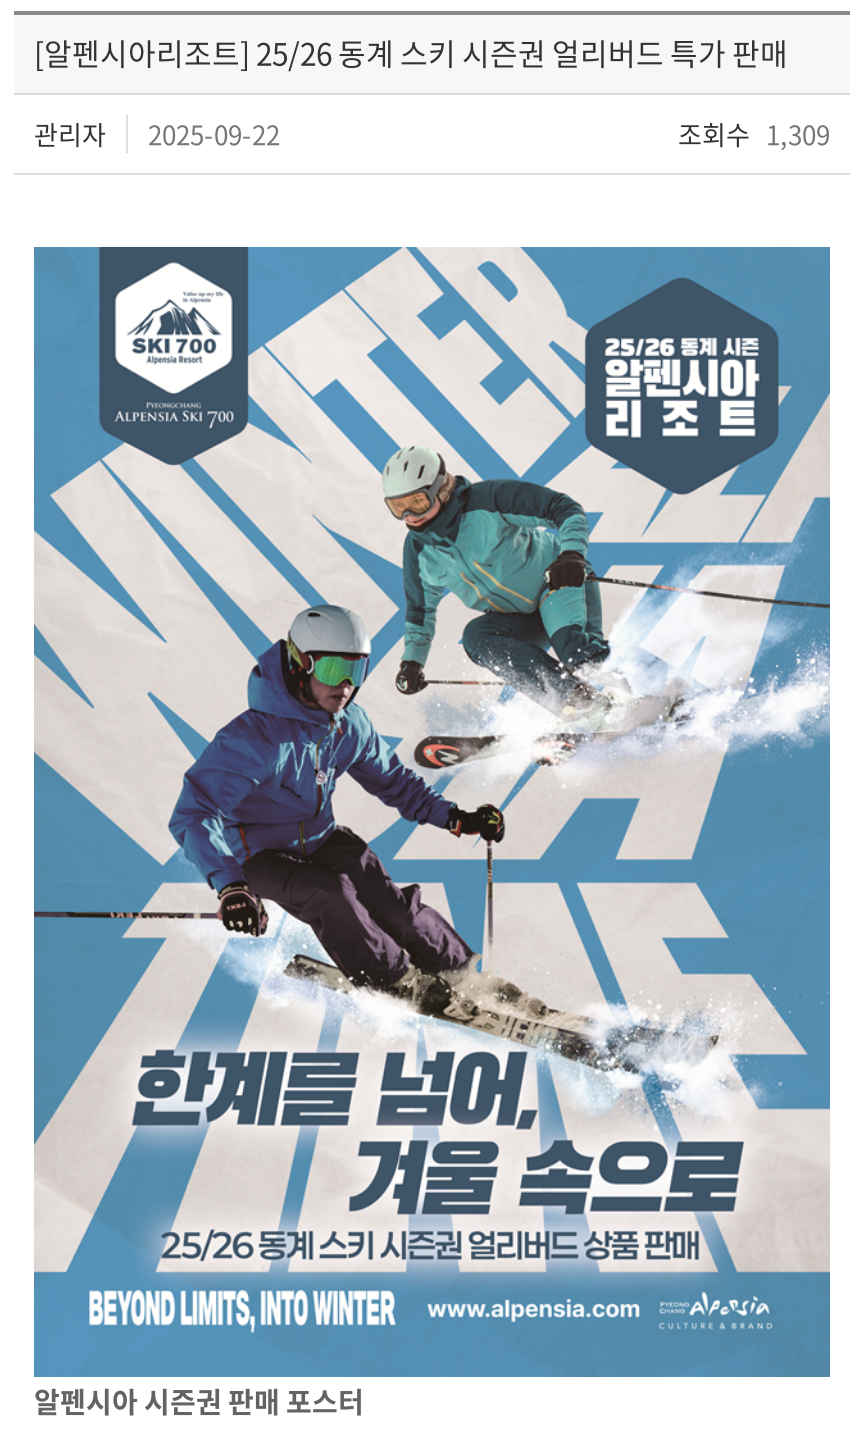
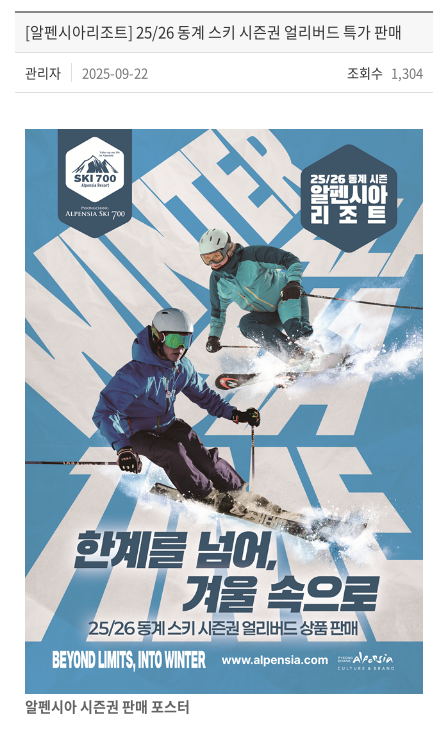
[678,115,830,153] 조회수 1,309 -> [347,63,423,82] 조회수 1,304

